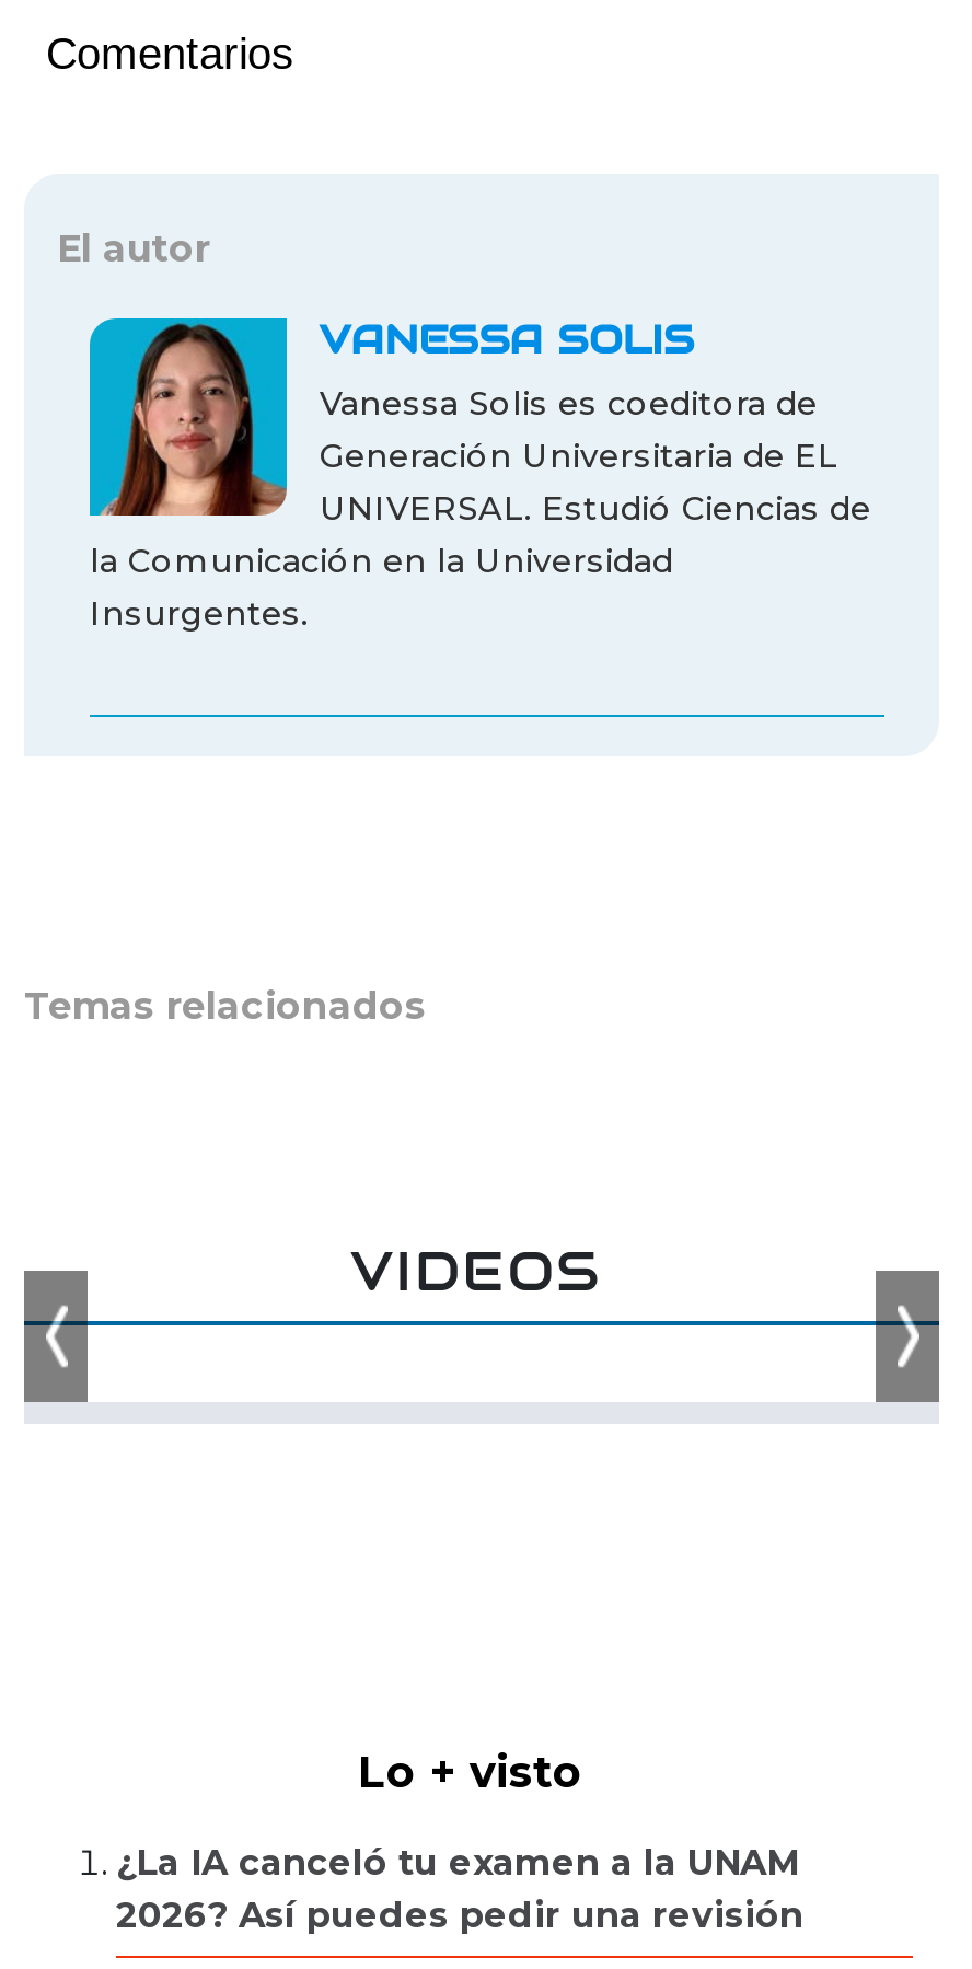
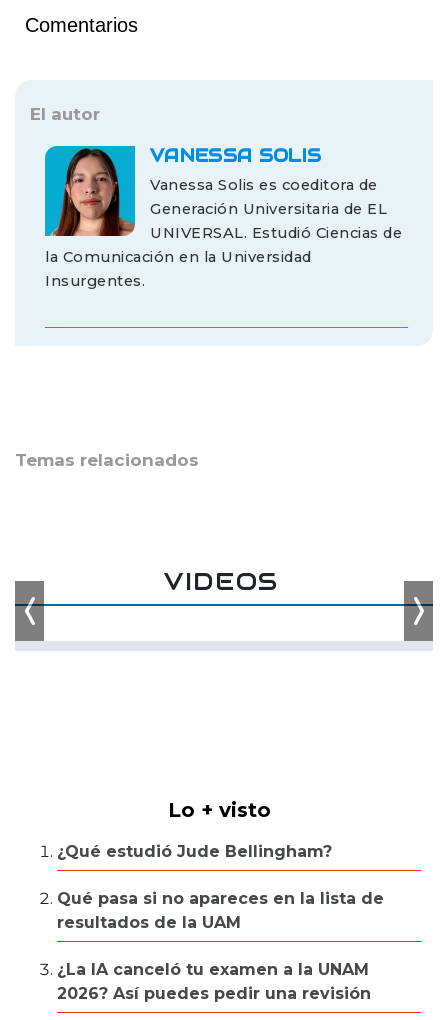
none -> [57,842,384,932] ¿Qué estudió Jude Bellingham? | Qué pasa si no apareces en la lista de | resultados de la UAM

